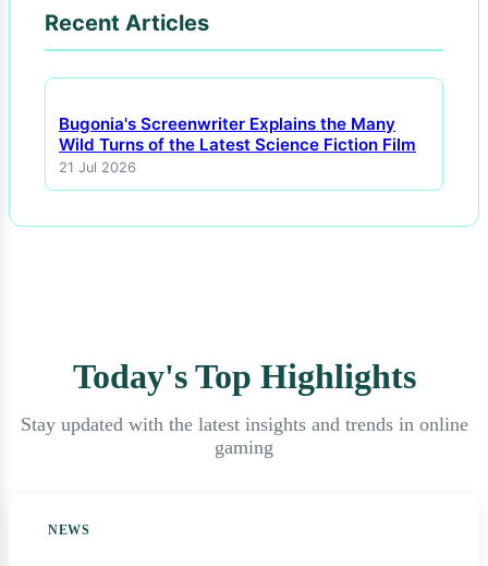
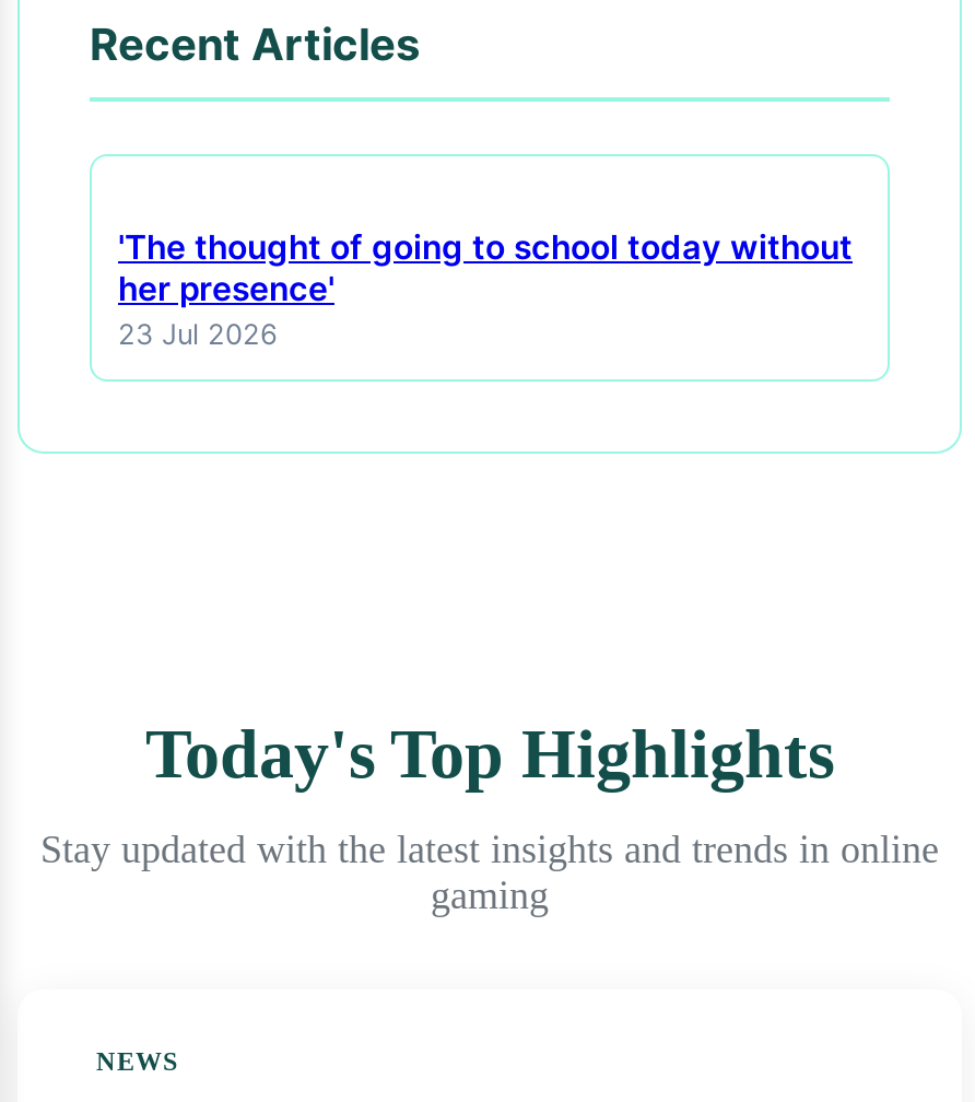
[59,113,416,176] Bugonia's Screenwriter Explains the Many | Wild Turns of the Latest Science Fiction Film | 21 Jul 2026 -> [118,226,853,351] 'The thought of going to school today without | her presence' | 23 Jul 2026

